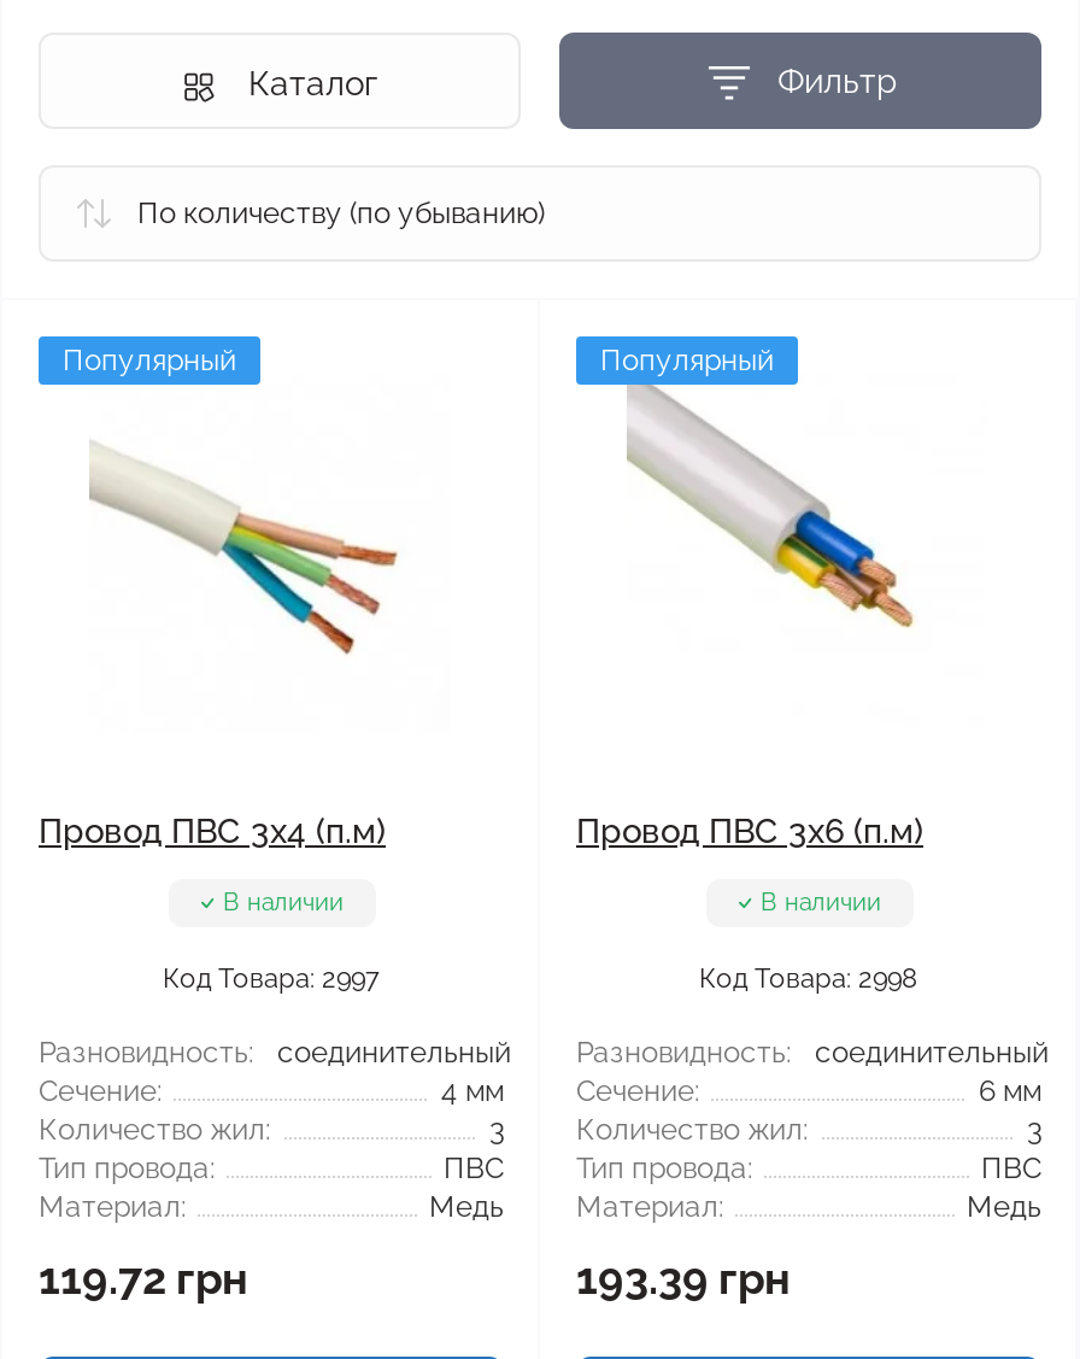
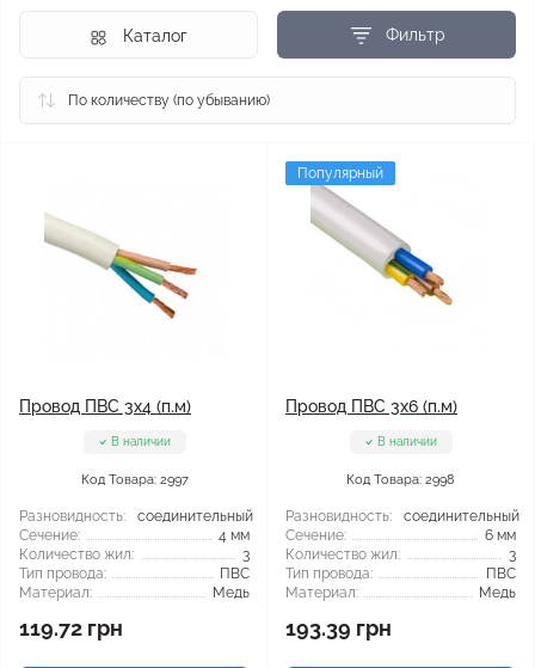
[63,344,236,377] Популярный -> none

